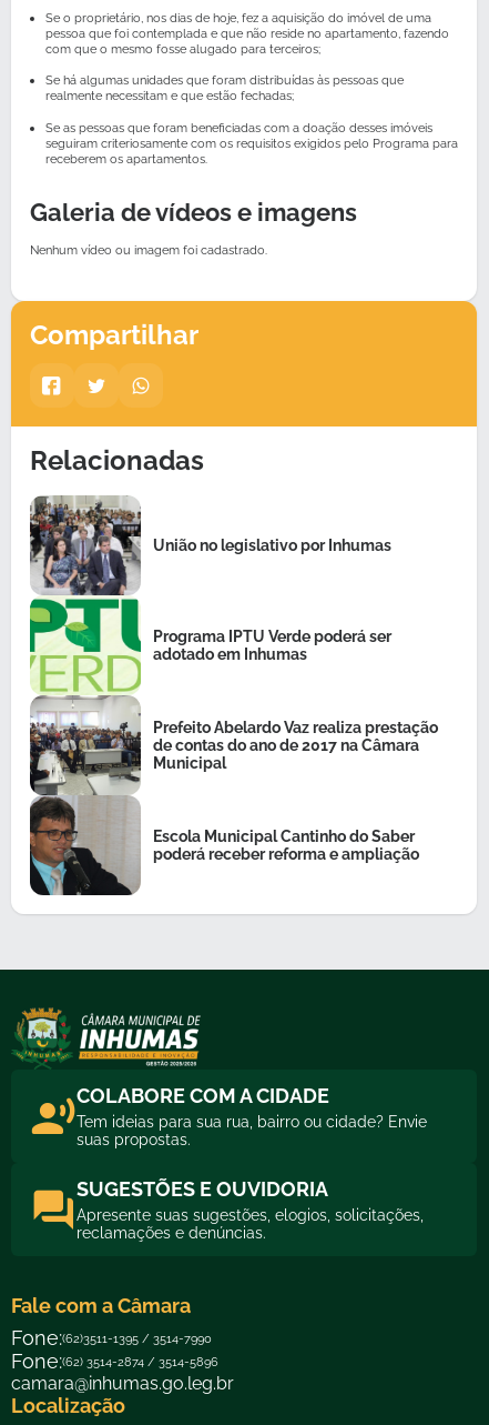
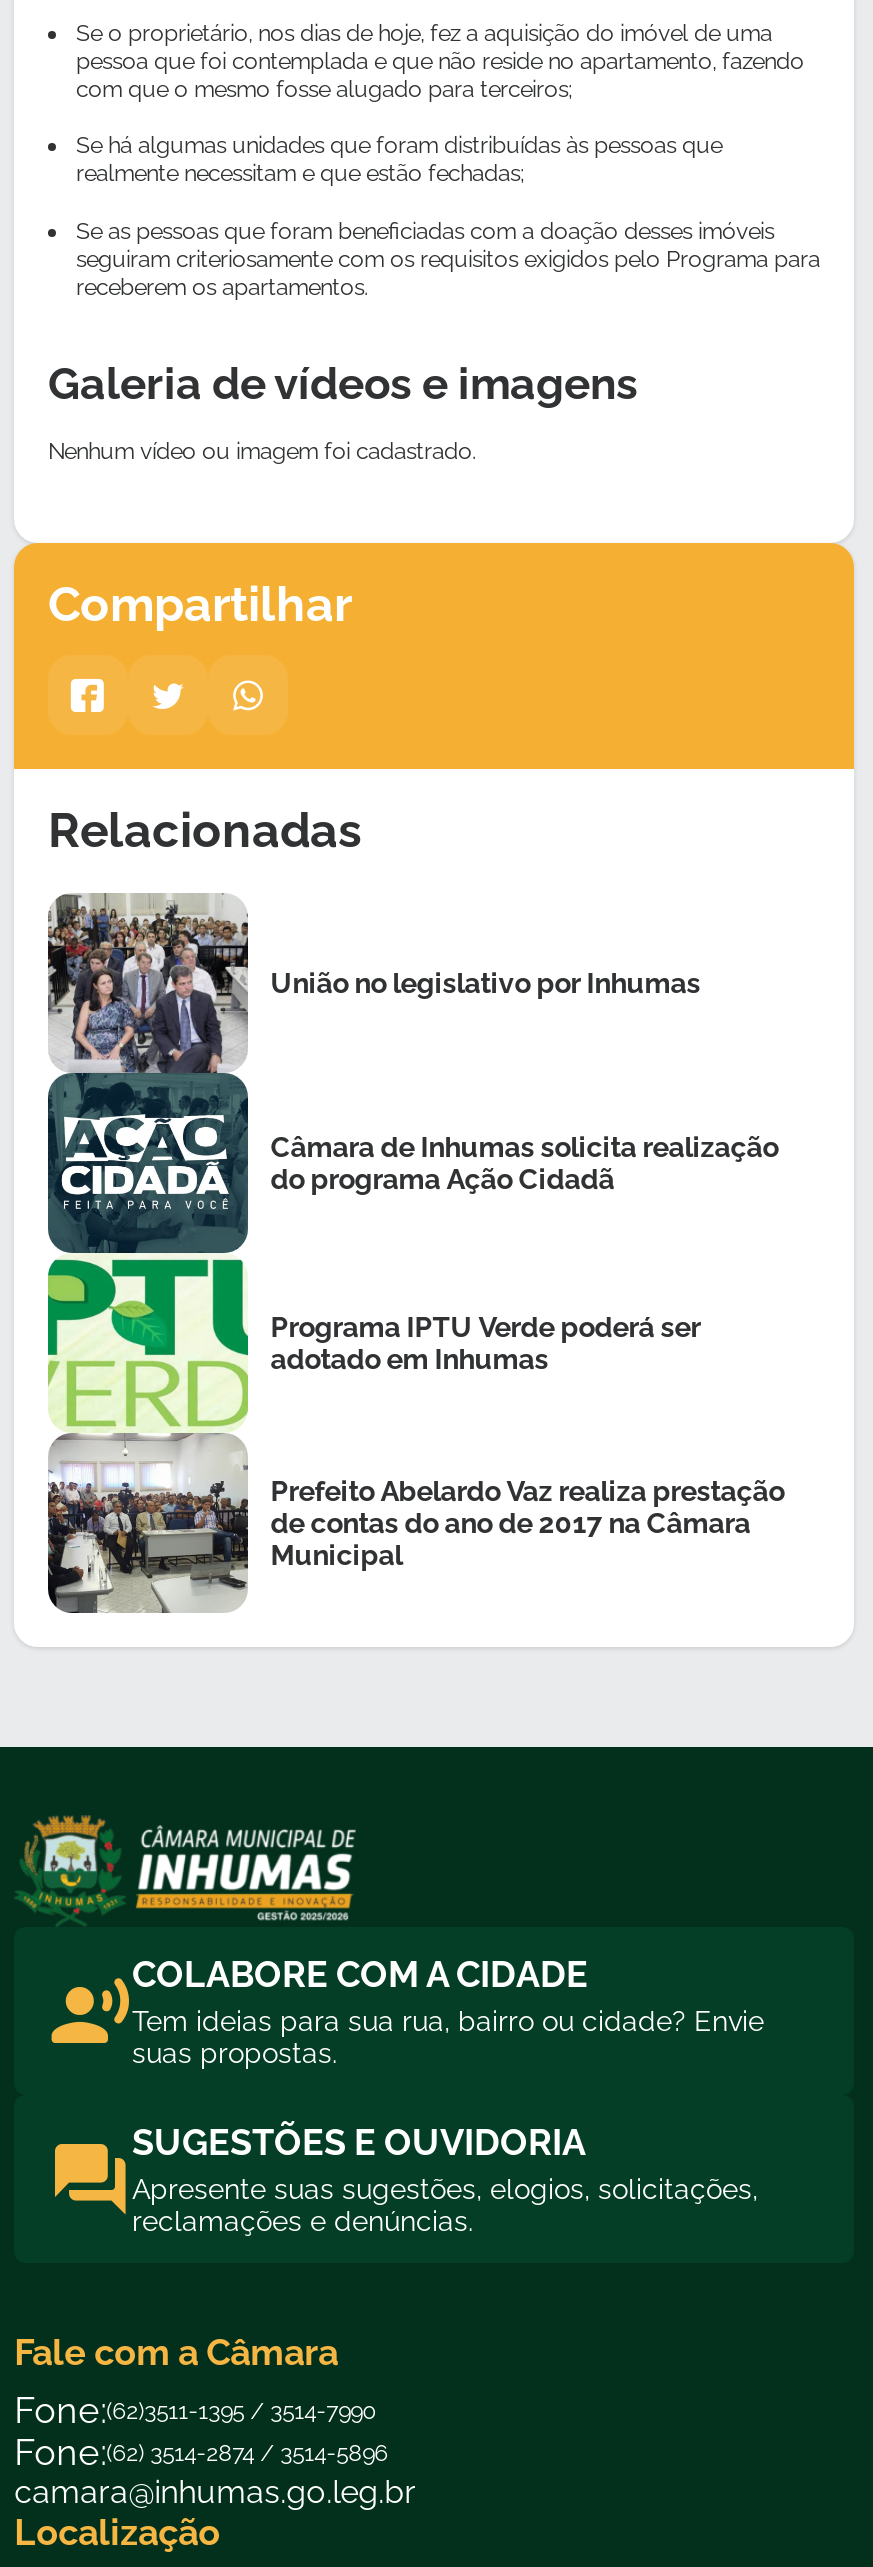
none -> [46,1071,778,1253] [image] | Câmara de Inhumas solicita realização | do programa Ação Cidadã
moved [153,627,438,772] -> [270,1311,784,1571]: Programa IPTU Verde poderá ser | adotado em Inhumas | Prefeito Abelardo Vaz realiza prestação | de contas do ano de 2017 na Câmara | Municipal
[29,795,419,896] [image] | Escola Municipal Cantinho do Saber | poderá receber reforma e ampliação -> none

